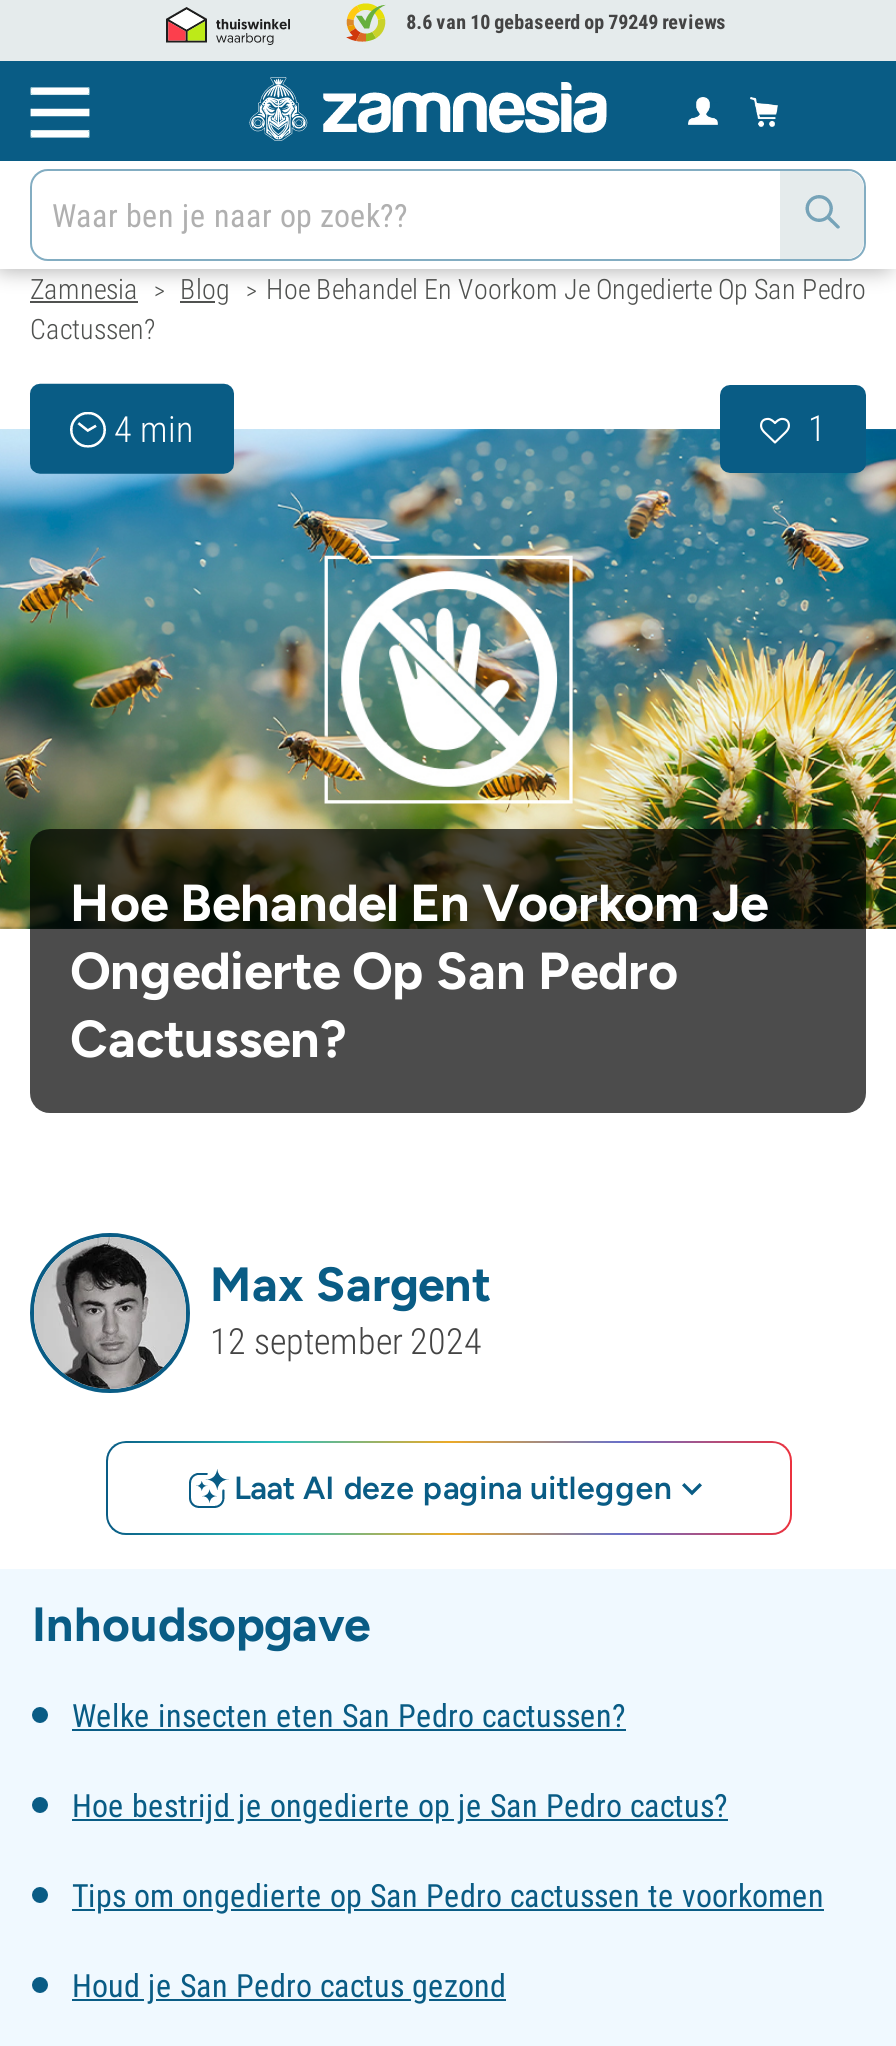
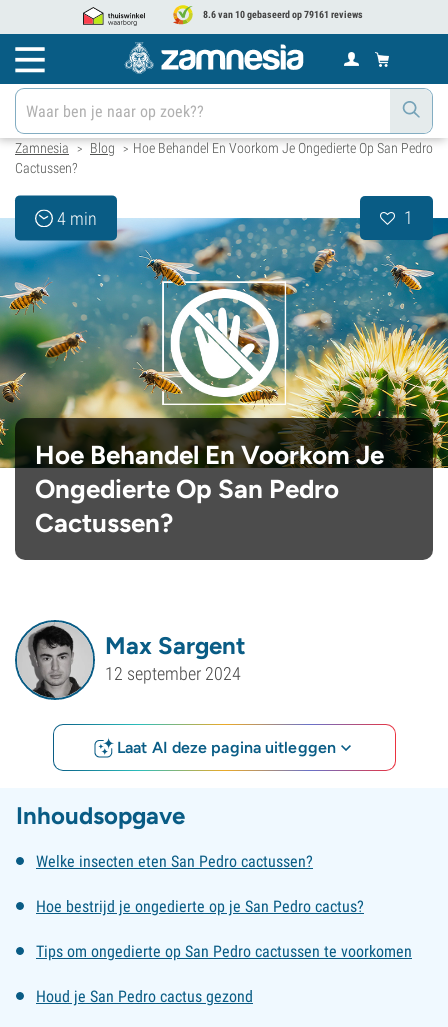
[402,11,726,33] 8.6 van 10 gebaseerd op 79249 reviews -> [201,9,363,20] 8.6 van 10 gebaseerd op 79161 reviews

